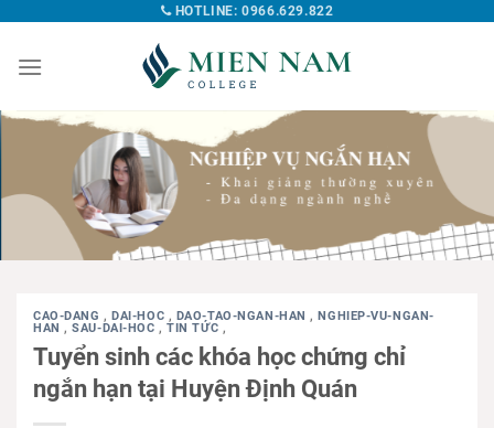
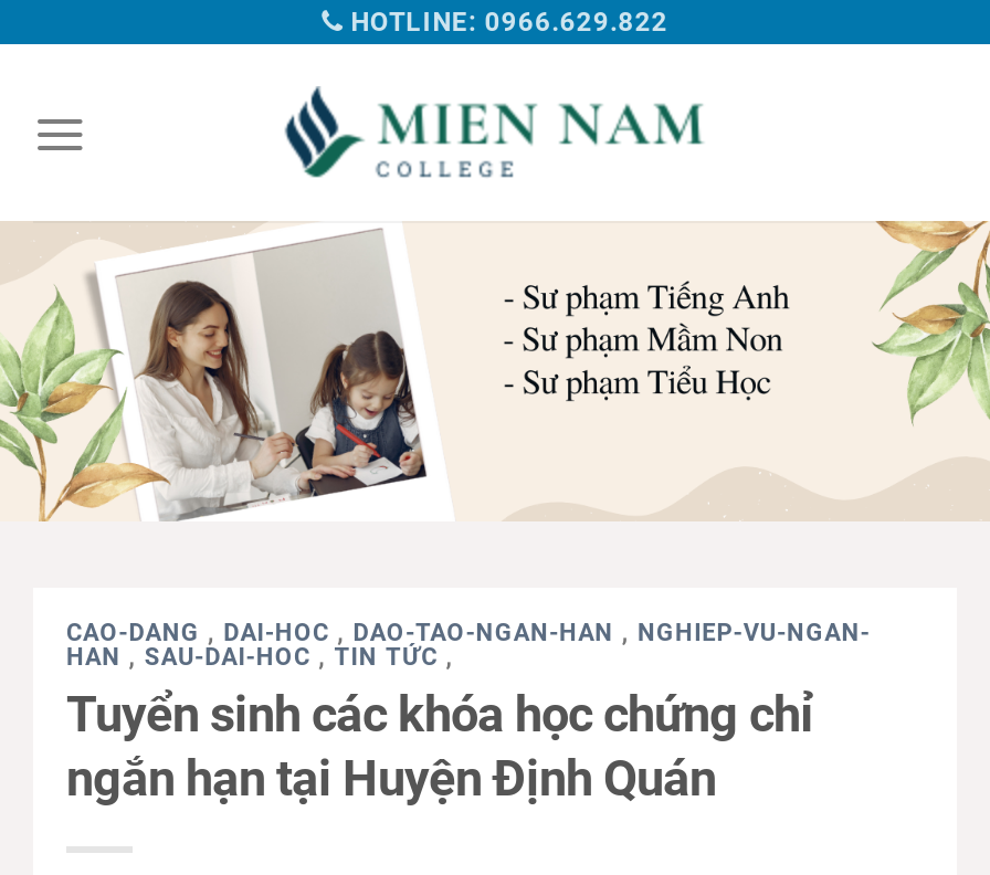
[3,110,491,261] [image] -> [7,219,983,521] [image]

